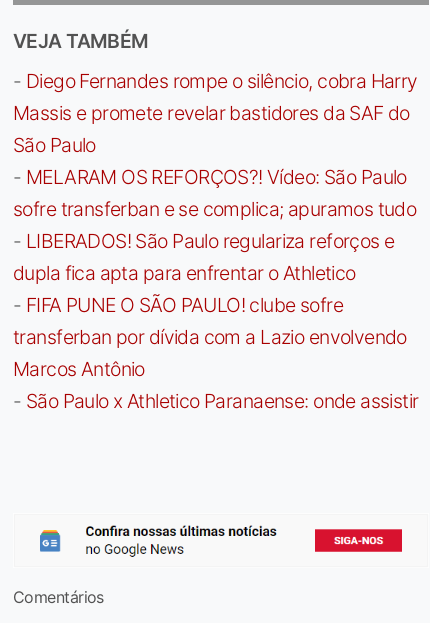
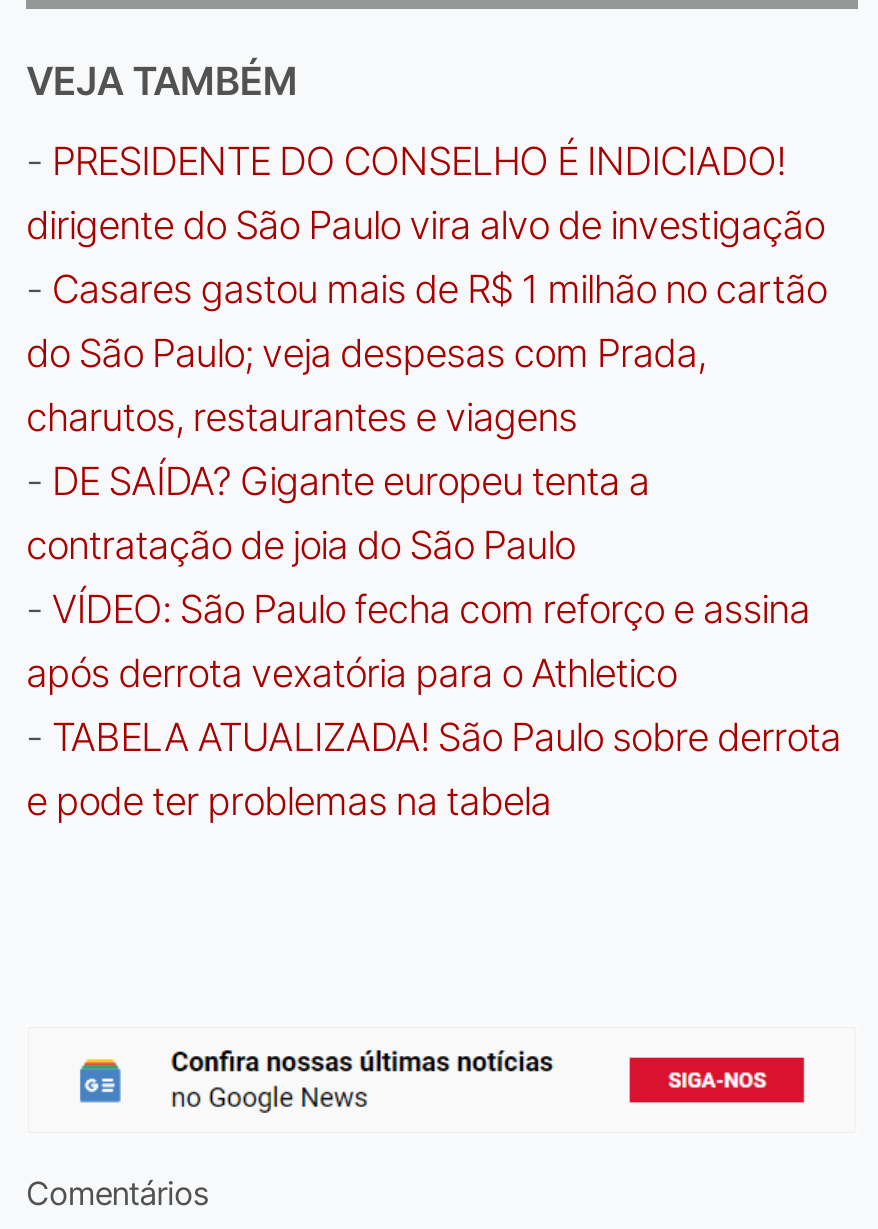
[13,68,418,412] - Diego Fernandes rompe o silêncio, cobra Harry | Massis e promete revelar bastidores da SAF do | São Paulo | - MELARAM OS REFORÇOS?! Vídeo: São Paulo | sofre transferban e se complica; apuramos tudo | - LIBERADOS! São Paulo regulariza reforços e | dupla fica apta para enfrentar o Athletico | - FIFA PUNE O SÃO PAULO! clube sofre | transferban por dívida com a Lazio envolvendo | Marcos Antônio | - São Paulo x Athletico Paranaense: onde assistir -> [26,136,841,824] - PRESIDENTE DO CONSELHO É INDICIADO! | dirigente do São Paulo vira alvo de investigação | - Casares gastou mais de R$ 1 milhão no cartão | do São Paulo; veja despesas com Prada, | charutos, restaurantes e viagens | - DE SAÍDA? Gigante europeu tenta a | contratação de joia do São Paulo | - VÍDEO: São Paulo fecha com reforço e assina | após derrota vexatória para o Athletico | - TABELA ATUALIZADA! São Paulo sobre derrota | e pode ter problemas na tabela

